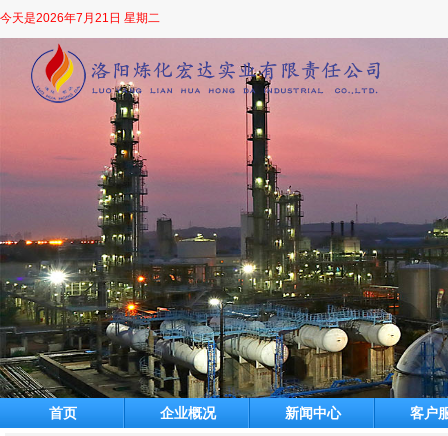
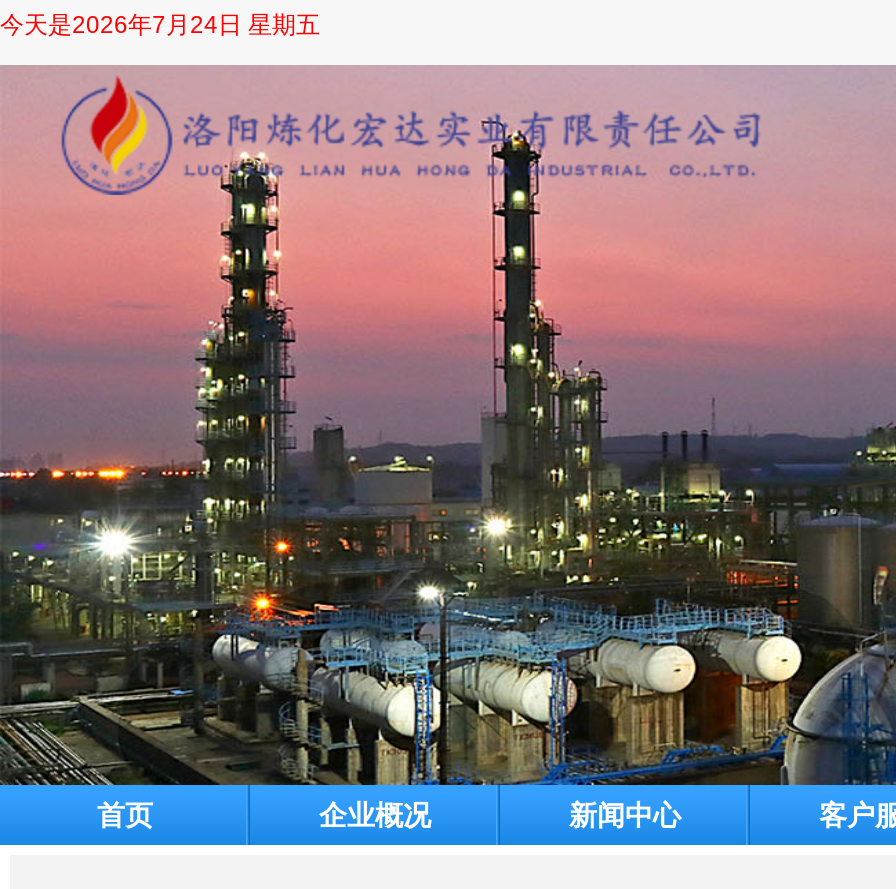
[0,11,160,25] 今天是2026年7月21日 星期二 -> [0,11,320,39] 今天是2026年7月24日 星期五

